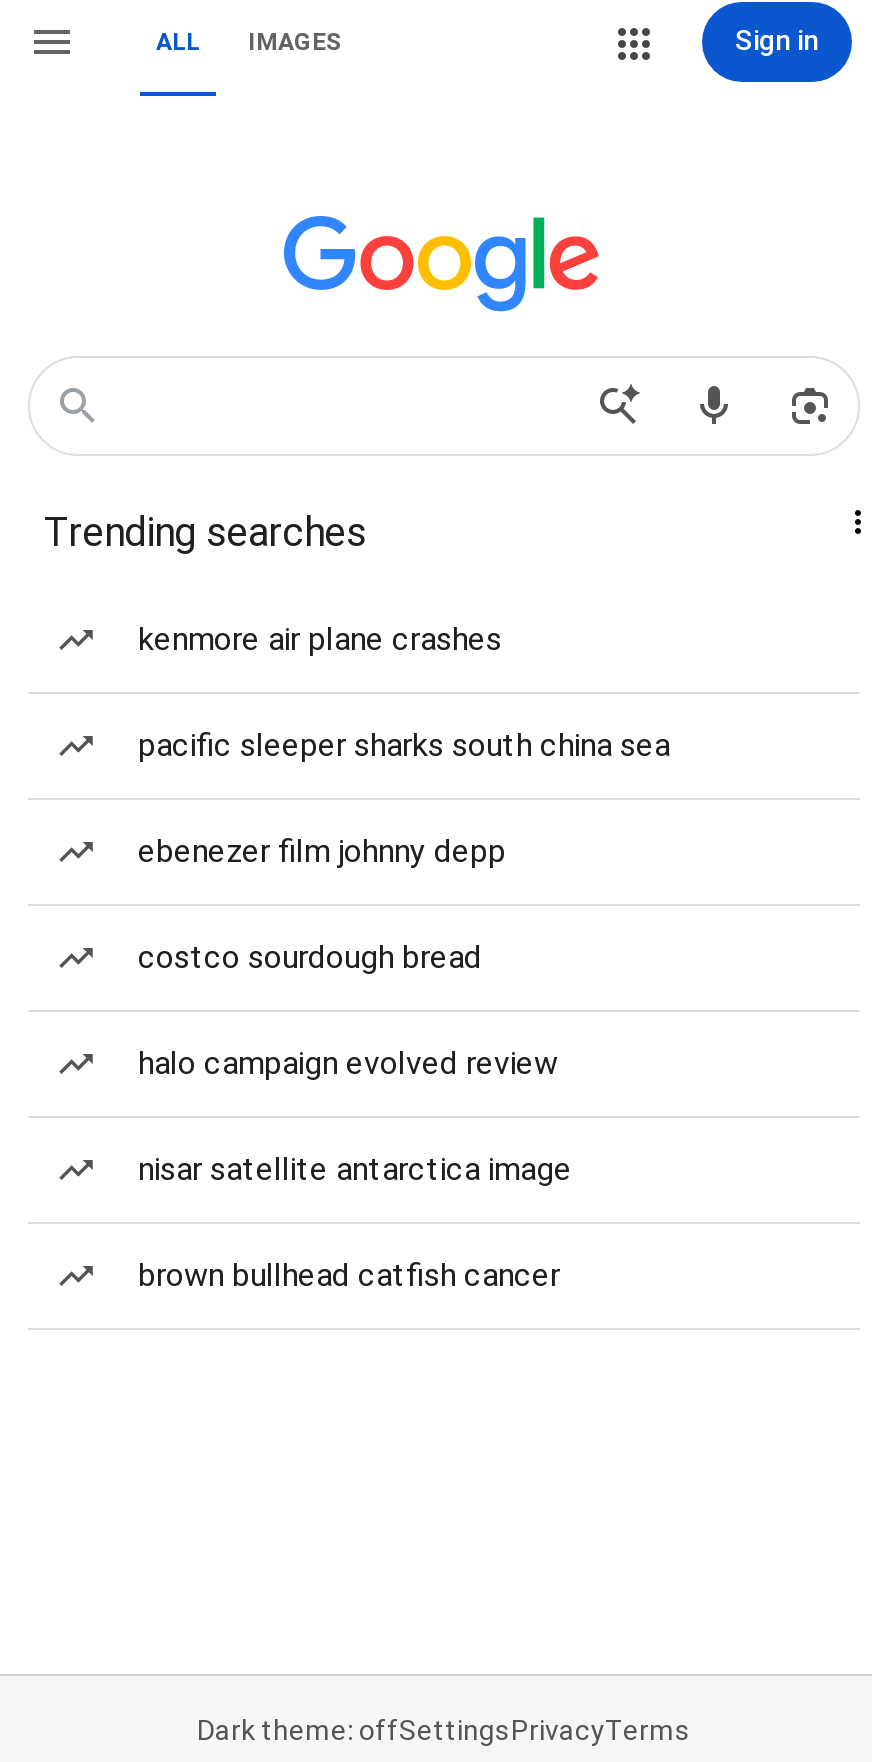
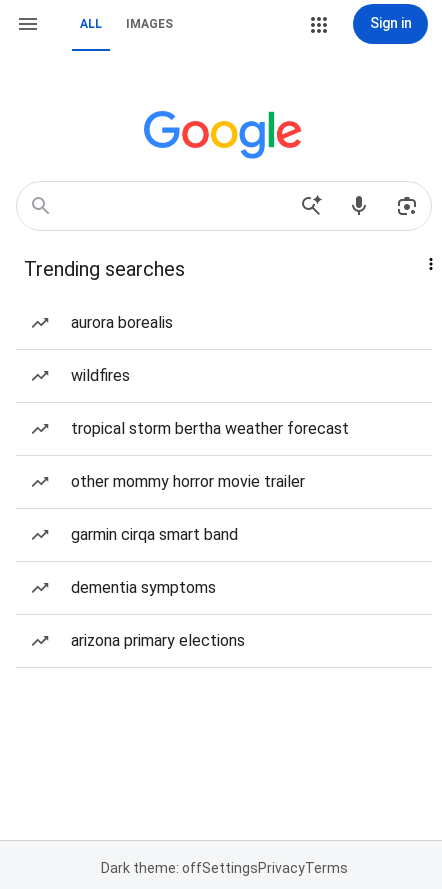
[138,620,502,658] kenmore air plane crashes -> [71,313,173,332] aurora borealis
[138,726,670,764] pacific sleeper sharks south china sea -> [71,366,130,385] wildfires
[138,832,506,870] ebenezer film johnny depp -> [71,419,349,438] tropical storm bertha weather forecast
[138,938,482,976] costco sourdough bread -> [71,472,305,491] other mommy horror movie trailer
[138,1044,558,1082] halo campaign evolved review -> [71,525,238,544] garmin cirqa smart band
[138,1150,572,1188] nisar satellite antarctica image -> [71,578,216,597] dementia symptoms
[138,1256,560,1294] brown bullhead catfish cancer -> [71,631,245,650] arizona primary elections

